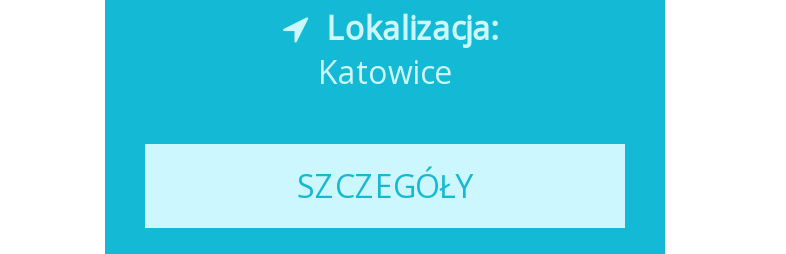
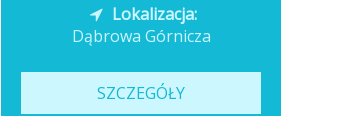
[318,50,452,94] Katowice -> [71,25,210,47] Dąbrowa Górnicza

